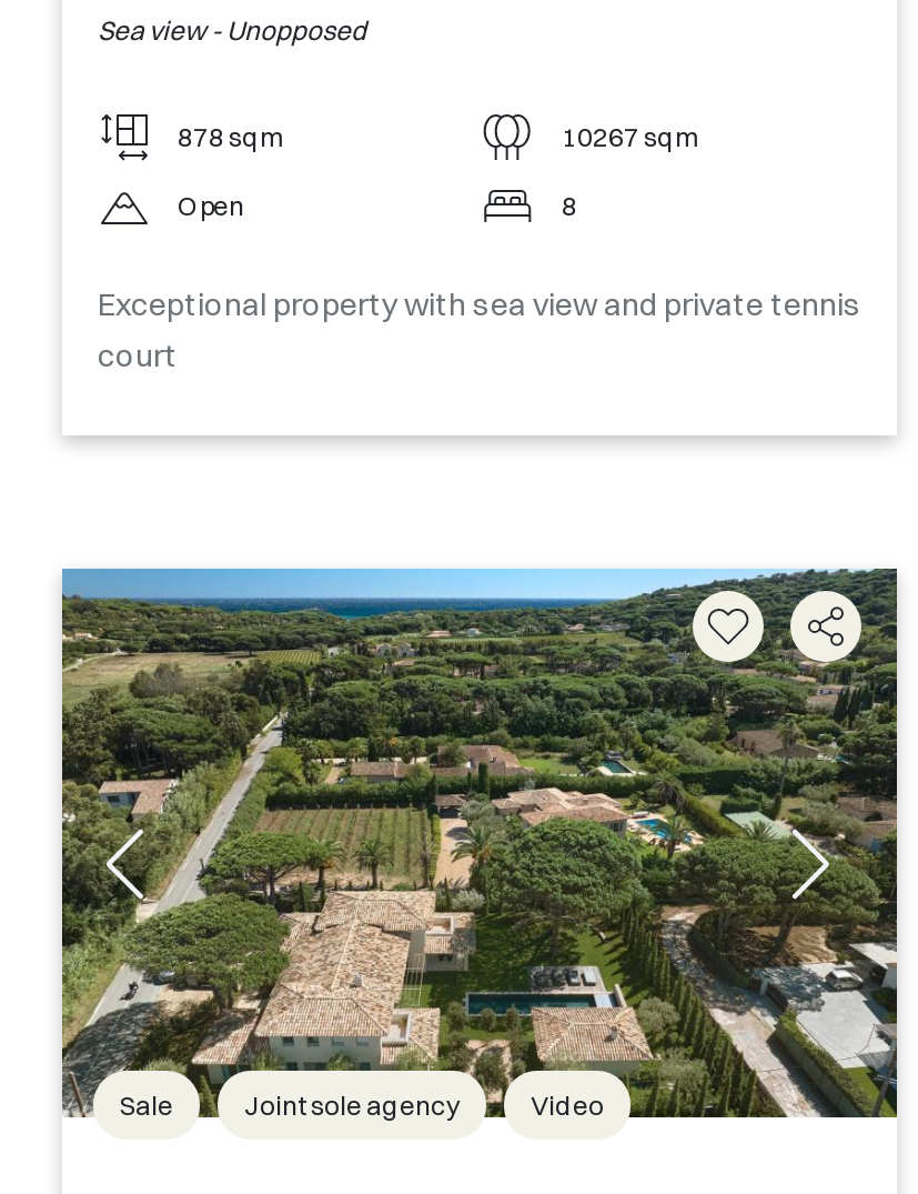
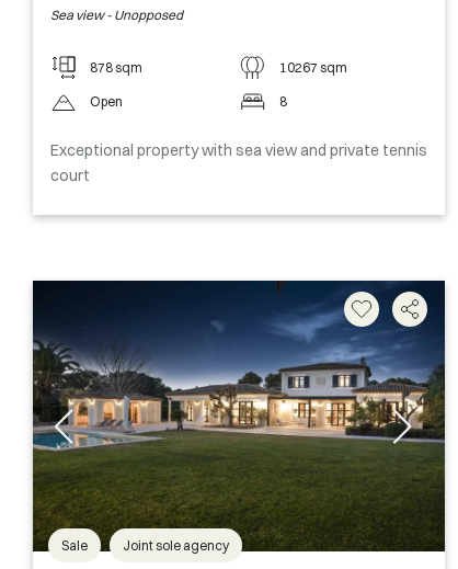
[60,566,899,1117] [image] -> [32,280,446,553] [image]
[531,1089,604,1123] Video -> none

